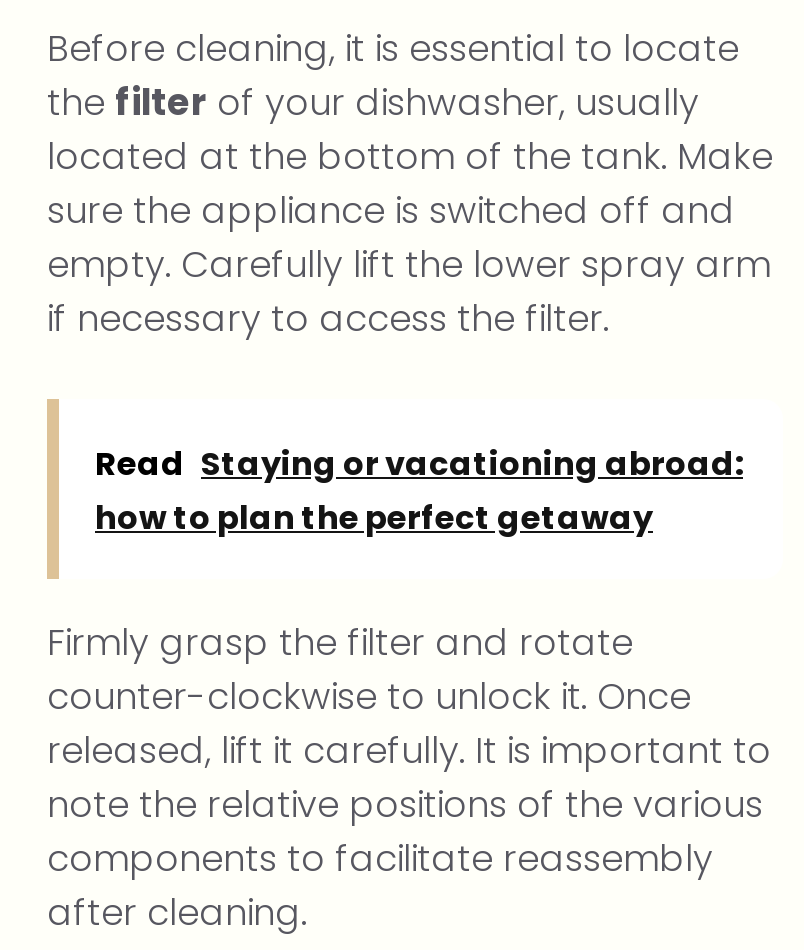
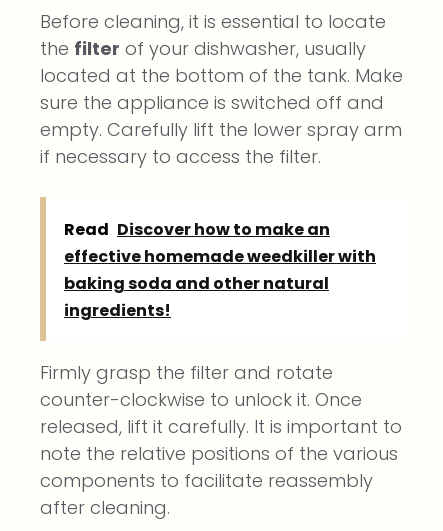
[95,441,743,541] Read Staying or vacationing abroad: | how to plan the perfect getaway -> [64,218,376,322] Read Discover how to make an | effective homemade weedkiller with | baking soda and other natural | ingredients!

